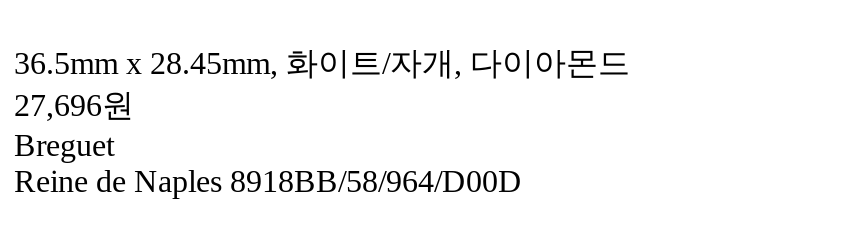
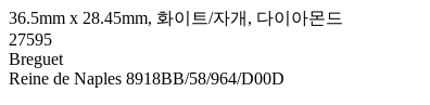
[14,89,134,123] 27,696원 -> [9,31,52,49] 27595

